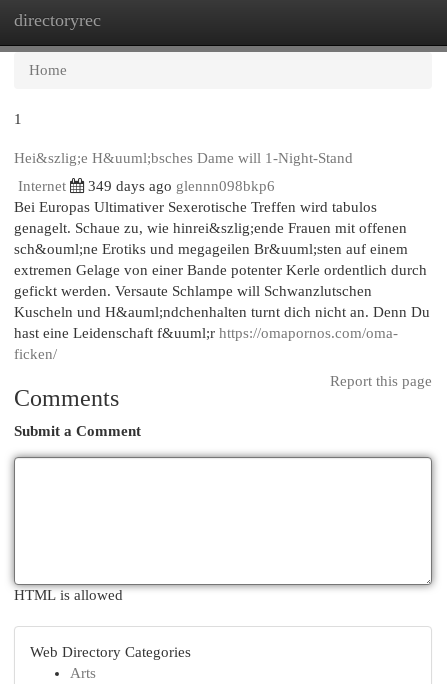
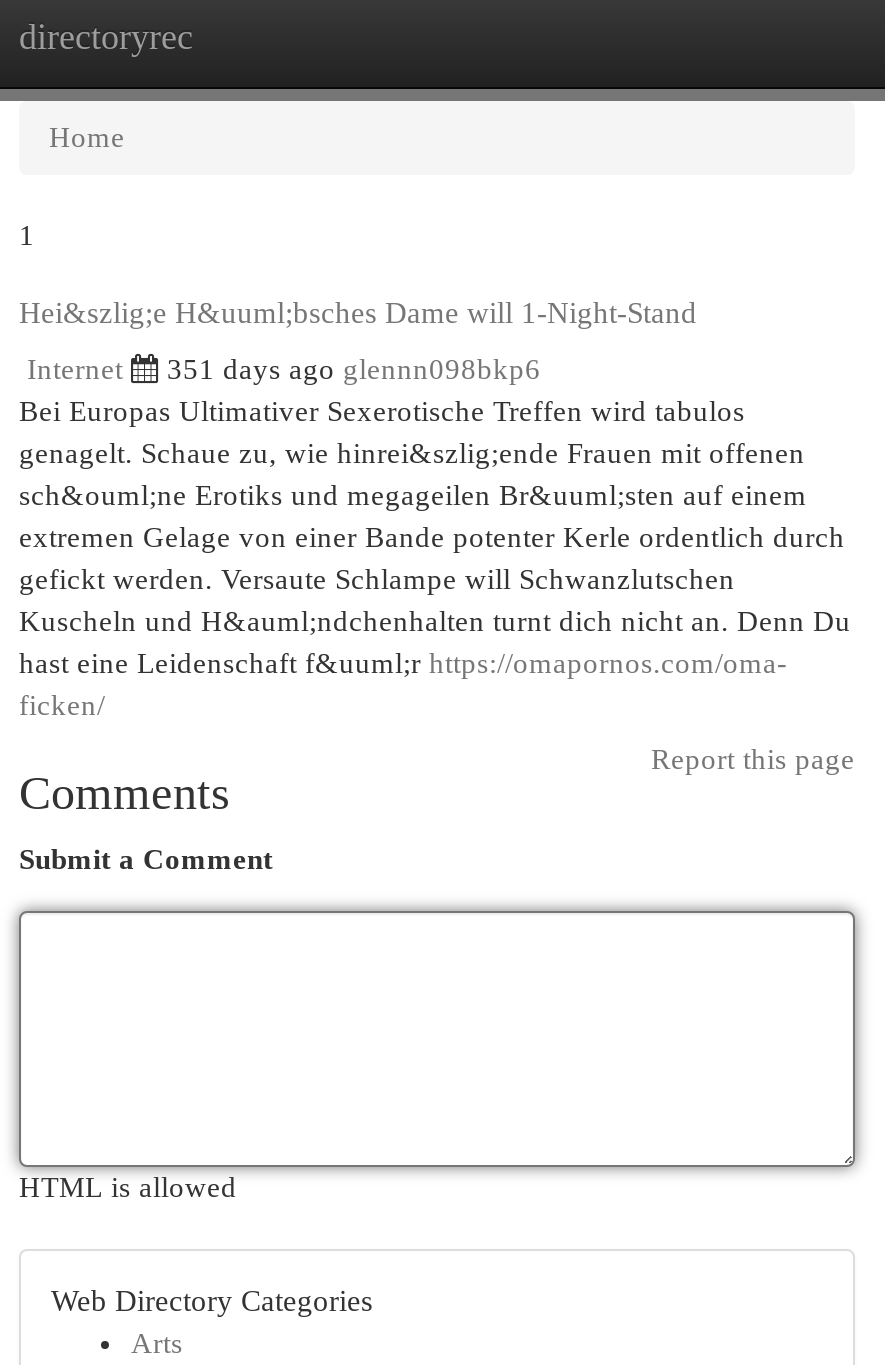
[88,178,275,194] 349 days ago glennn098bkp6 -> [167,353,541,385] 351 days ago glennn098bkp6

